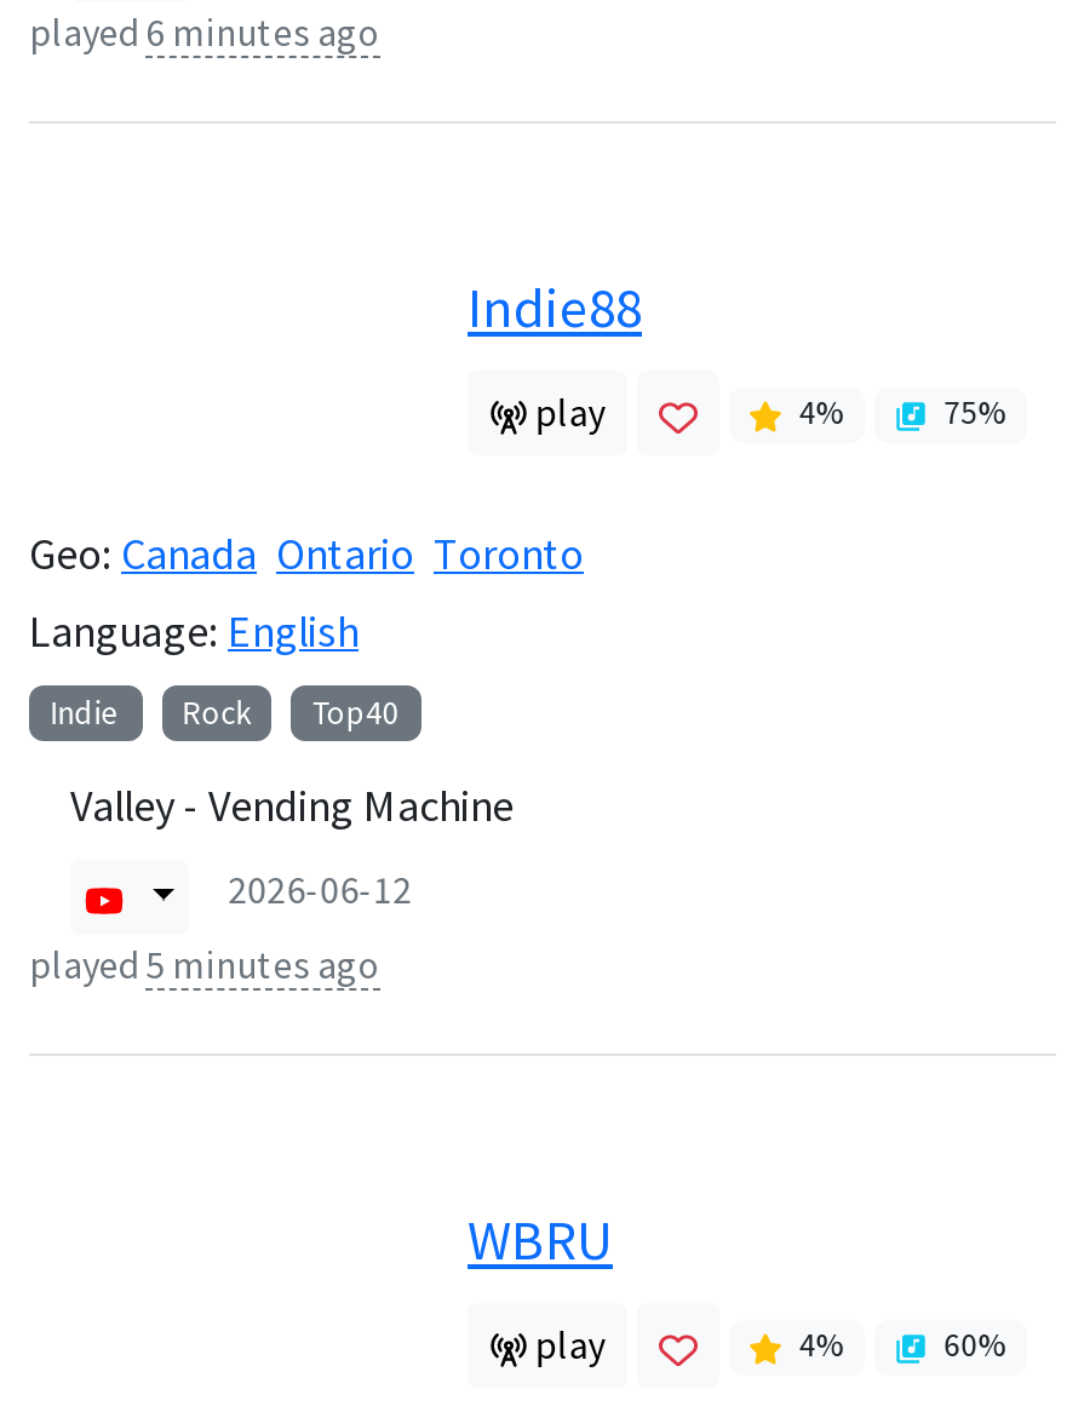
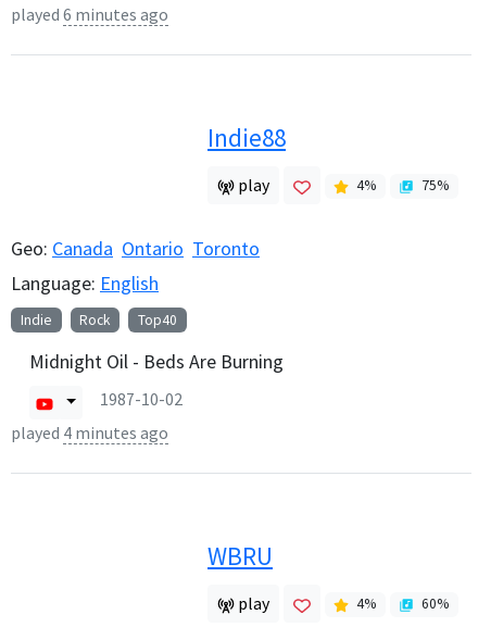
[70,777,514,833] Valley - Vending Machine -> [29,349,284,374] Midnight Oil - Beds Are Burning
[228,867,412,913] 2026-06-12 -> [100,389,183,410] 1987-10-02
[29,942,380,988] played 5 minutes ago -> [11,423,168,443] played 4 minutes ago

